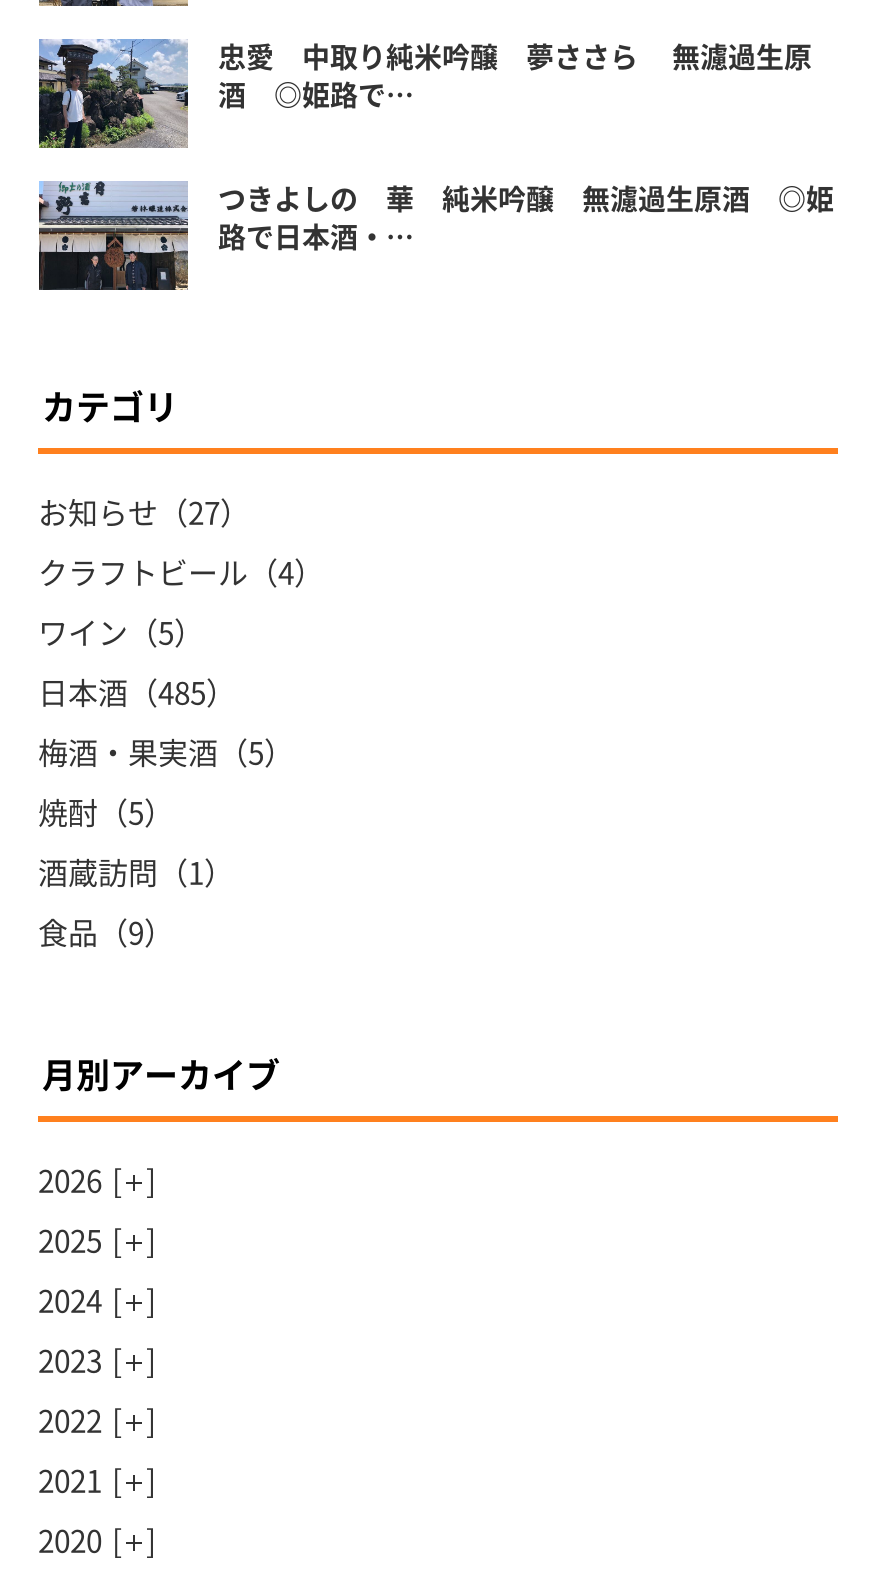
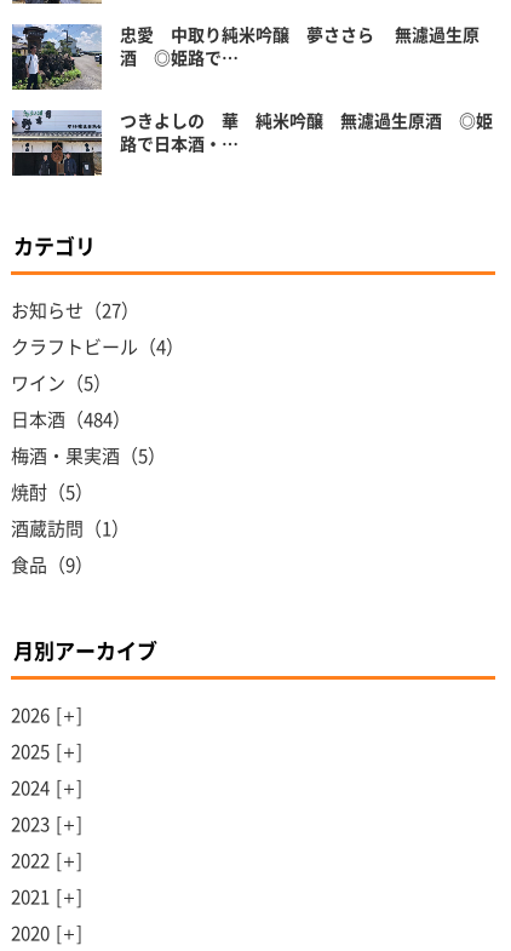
[38,670,236,712] 日本酒（485） -> [11,406,131,431] 日本酒（484）

